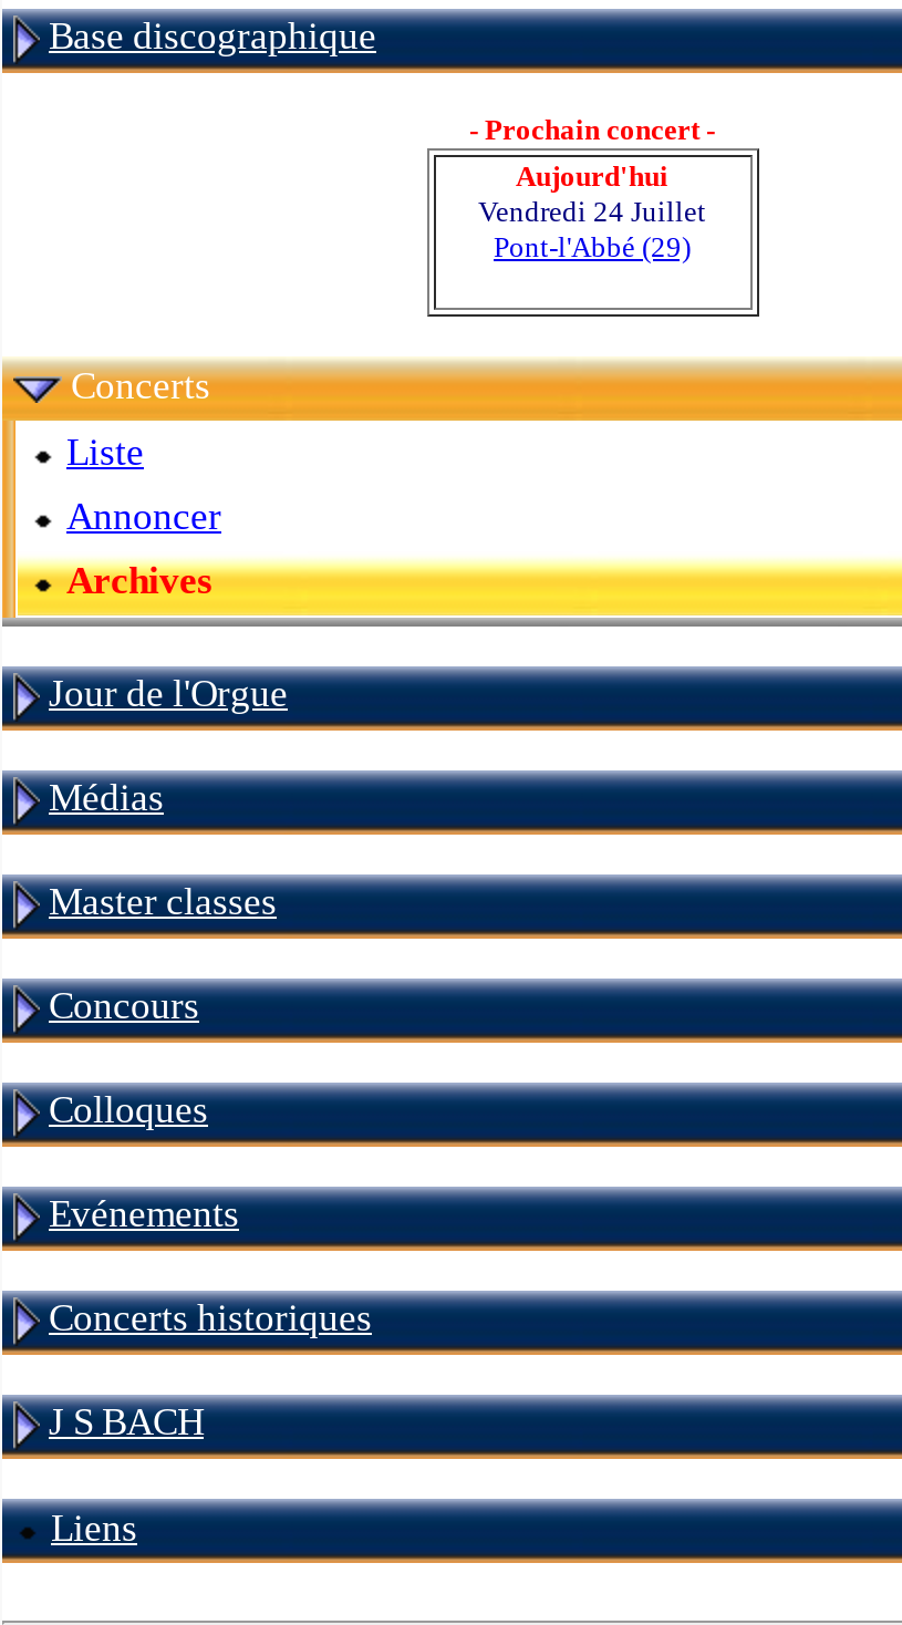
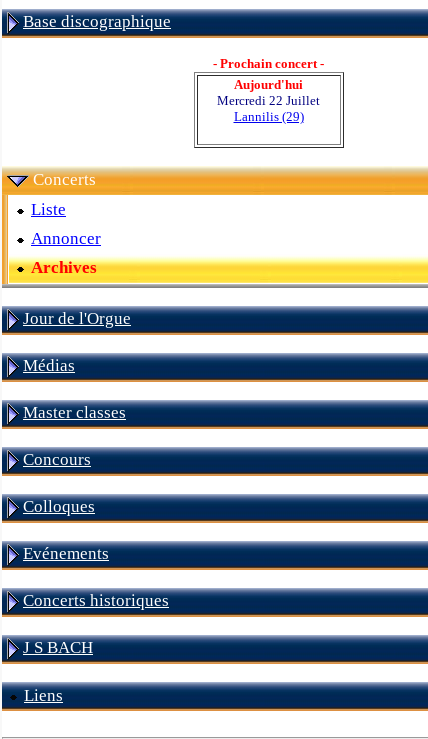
[478,195,706,263] Vendredi 24 Juillet | Pont-l'Abbé (29) -> [217,93,320,124] Mercredi 22 Juillet | Lannilis (29)

